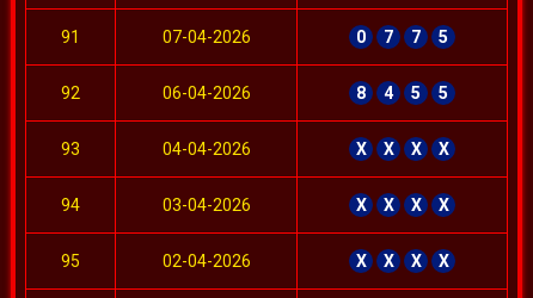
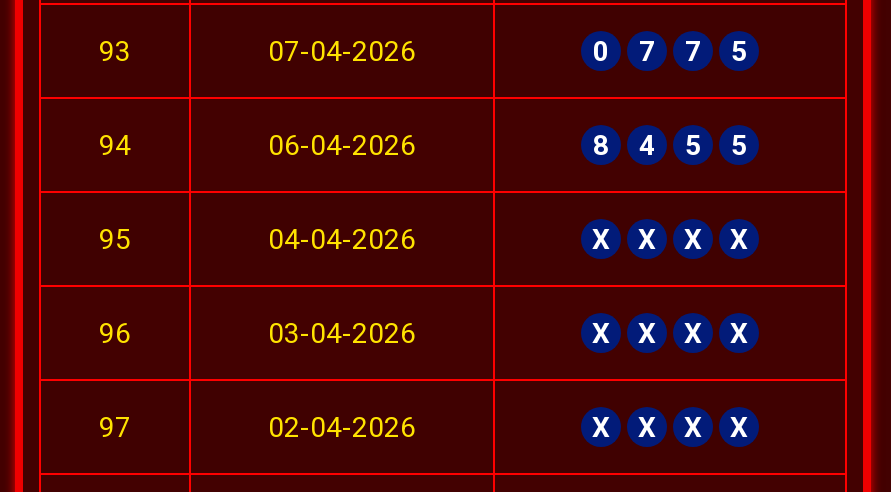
[61,27,80,46] 91 -> [99,35,131,67] 93
[61,83,80,103] 92 -> [99,129,131,161] 94
[61,139,80,159] 93 -> [99,223,131,255] 95
[61,195,80,215] 94 -> [99,317,131,349] 96
[61,252,80,271] 95 -> [99,411,131,443] 97

